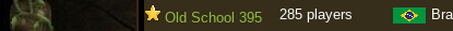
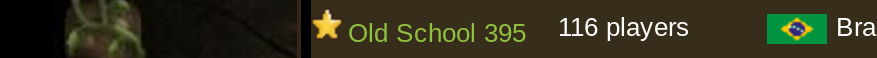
[164,6,352,26] Old School 395 285 players -> [348,12,690,48] Old School 395 116 players

